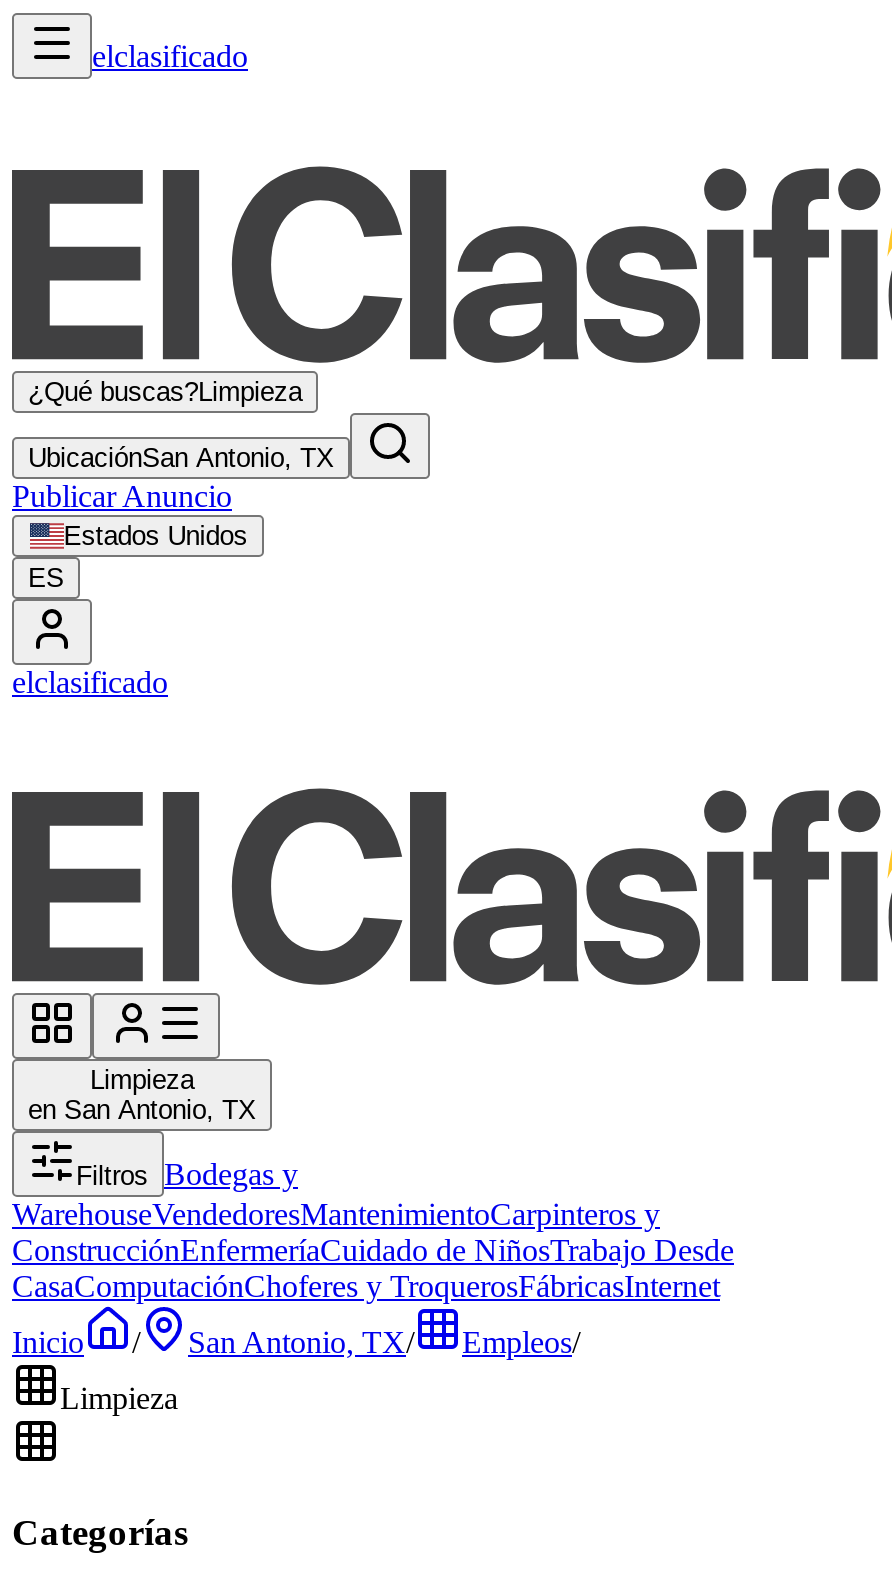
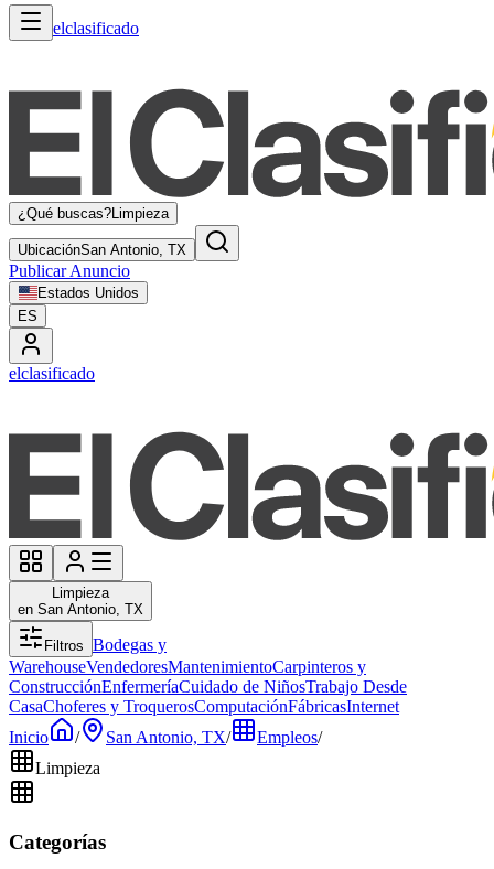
[12,1269,720,1303] CasaComputaciónChoferes y TroquerosFábricasInternet -> [9,697,399,716] CasaChoferes y TroquerosComputaciónFábricasInternet

